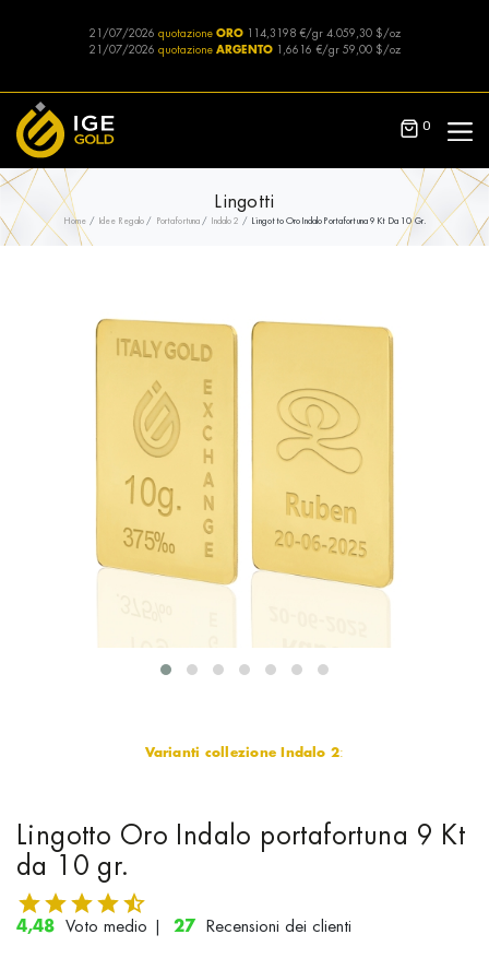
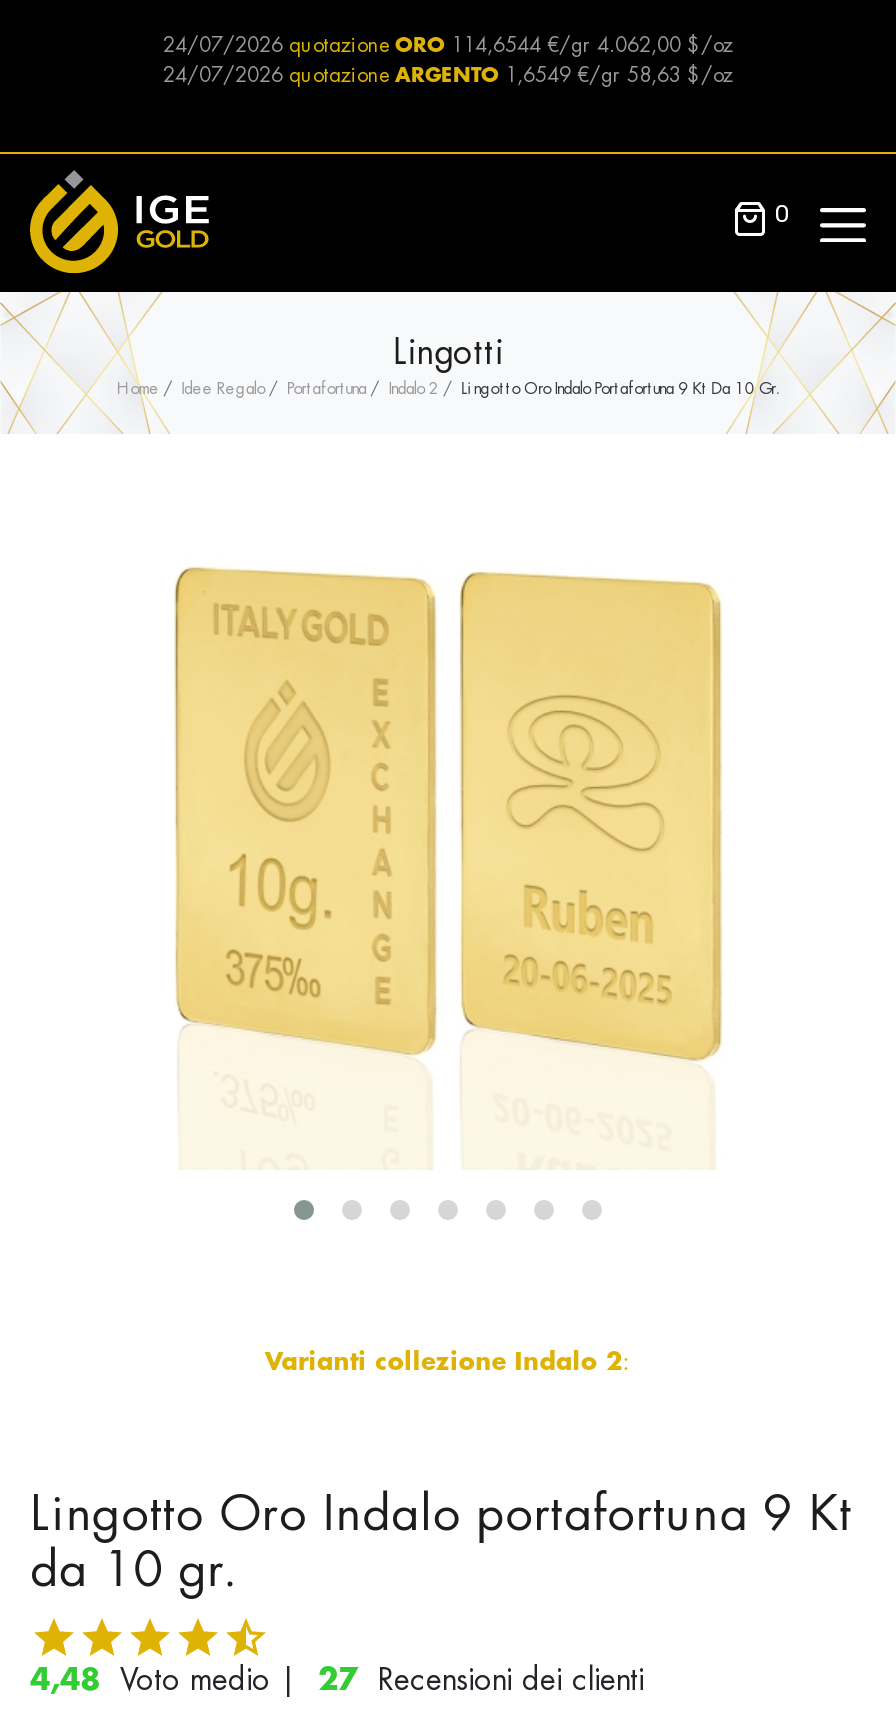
[89,28,400,39] 21/07/2026 quotazione ORO 114,3198 €/gr 4.059,30 $/oz -> [163,36,733,56] 24/07/2026 quotazione ORO 114,6544 €/gr 4.062,00 $/oz
[89,45,400,56] 21/07/2026 quotazione ARGENTO 1,6616 €/gr 59,00 $/oz -> [163,66,733,86] 24/07/2026 quotazione ARGENTO 1,6549 €/gr 58,63 $/oz

